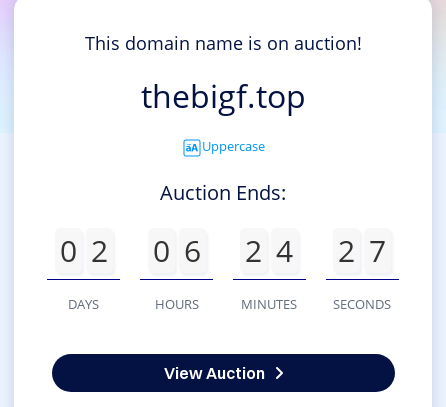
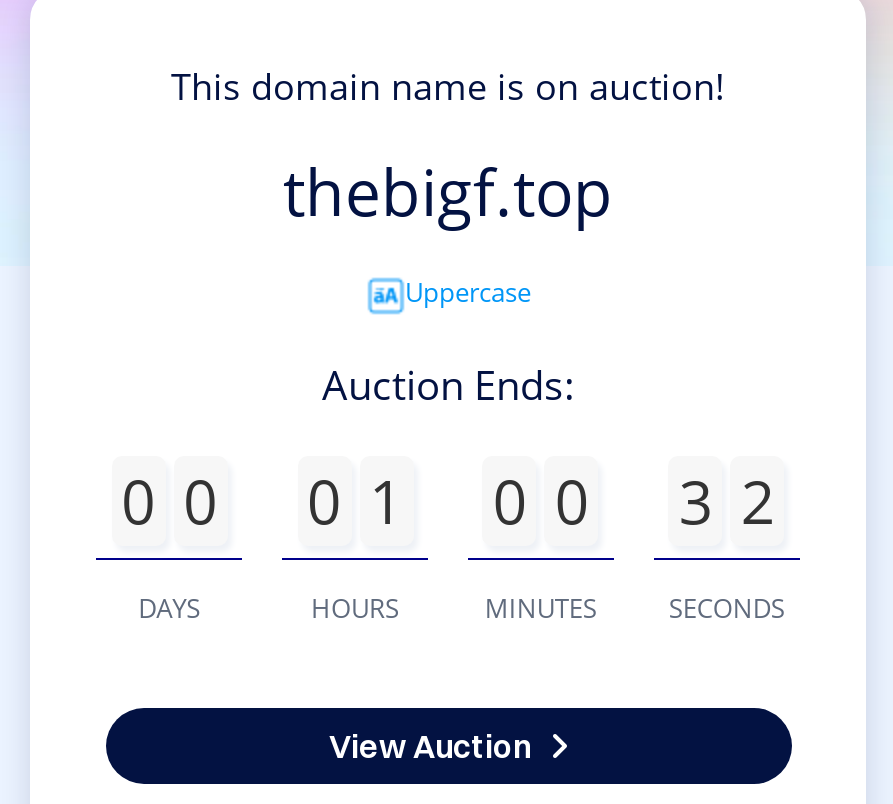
[60,230,108,271] 0 2 -> [121,460,217,542] 0 0
[152,230,200,271] 0 6 -> [307,460,403,542] 0 1
[245,230,293,271] 2 4 -> [493,460,589,542] 0 0
[338,230,386,271] 2 7 -> [679,460,775,542] 3 2

